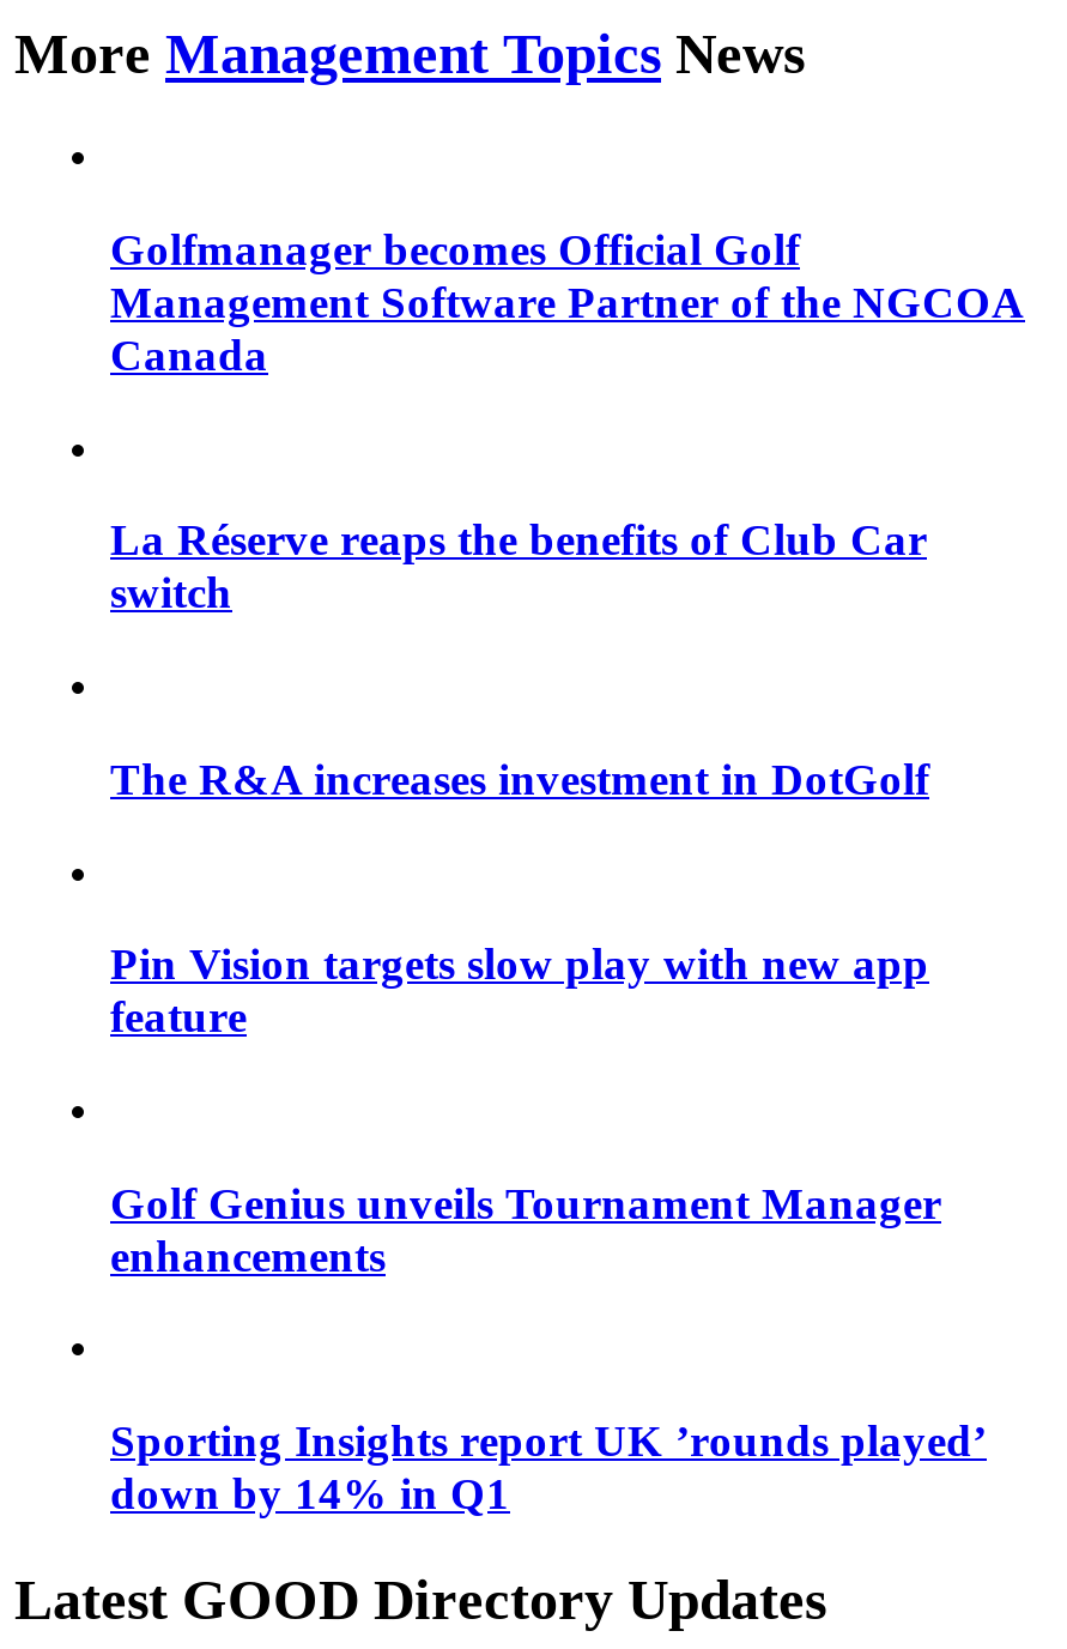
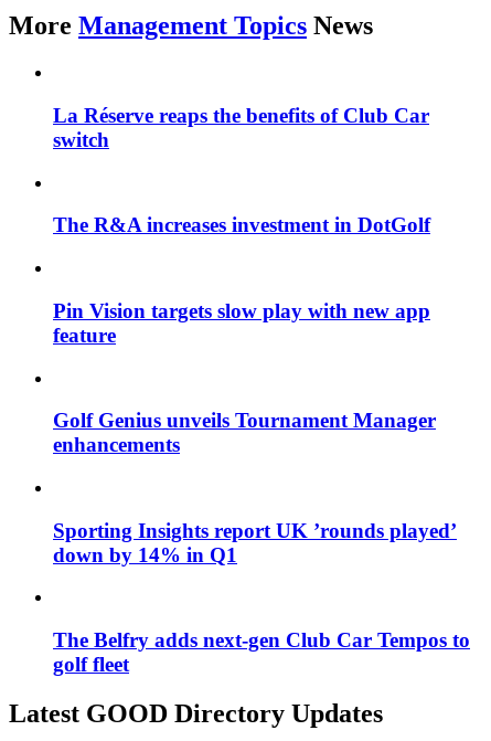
[110,224,1025,380] Golfmanager becomes Official Golf | Management Software Partner of the NGCOA | Canada -> none
moved [110,515,987,1519] -> [53,104,457,566]: La Réserve reaps the benefits of Club Car | switch | The R&A increases investment in DotGolf | ... | Sporting Insights report UK ’rounds played’ | down by 14% in Q1
none -> [53,629,470,676] The Belfry adds next-gen Club Car Tempos to | golf fleet

